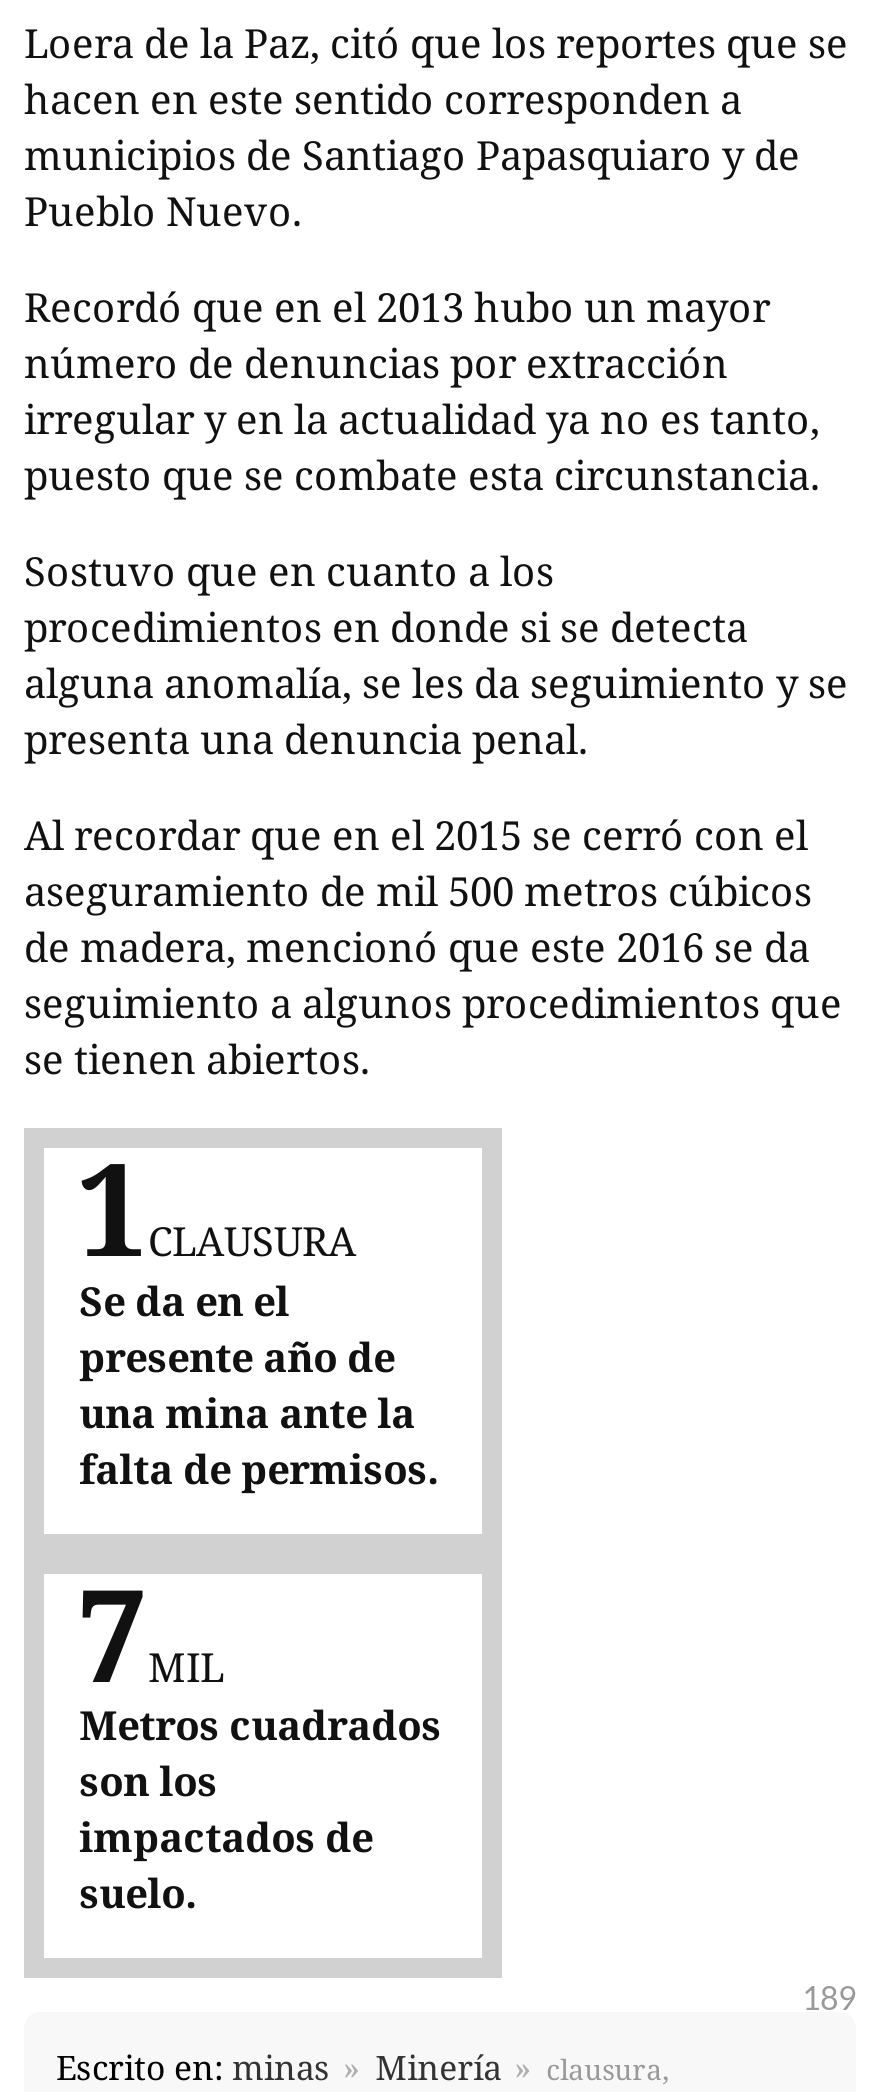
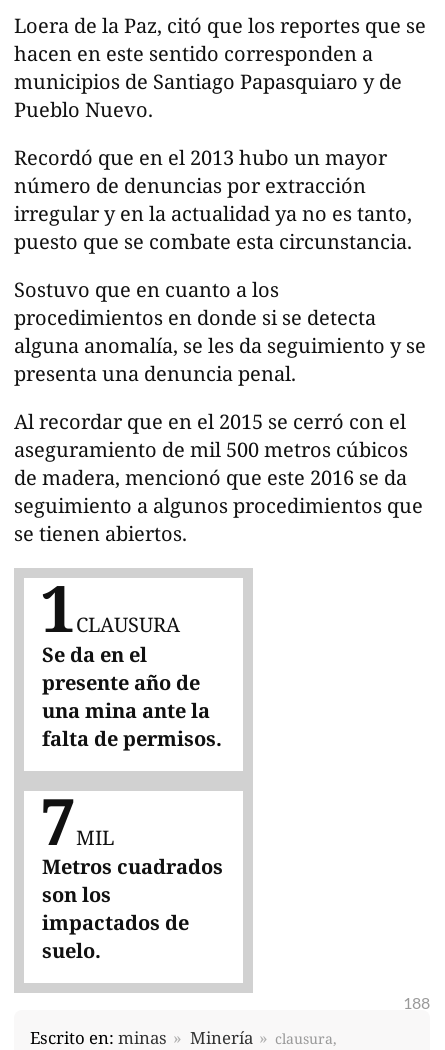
[802,1978,856,2016] 189 -> [403,993,430,1012] 188

